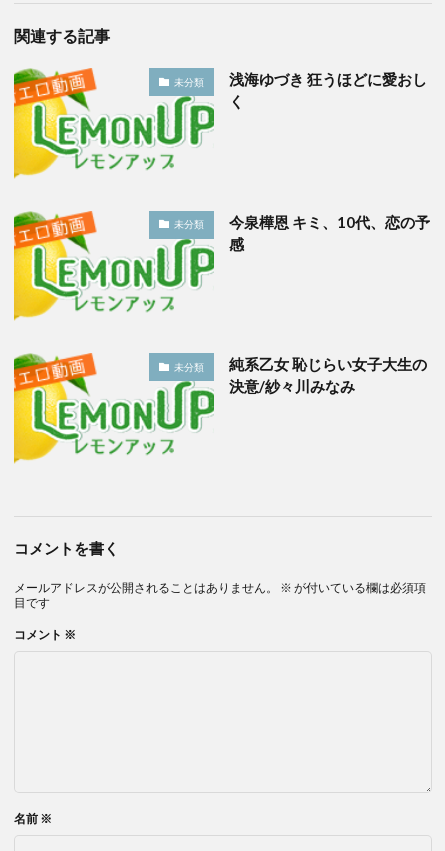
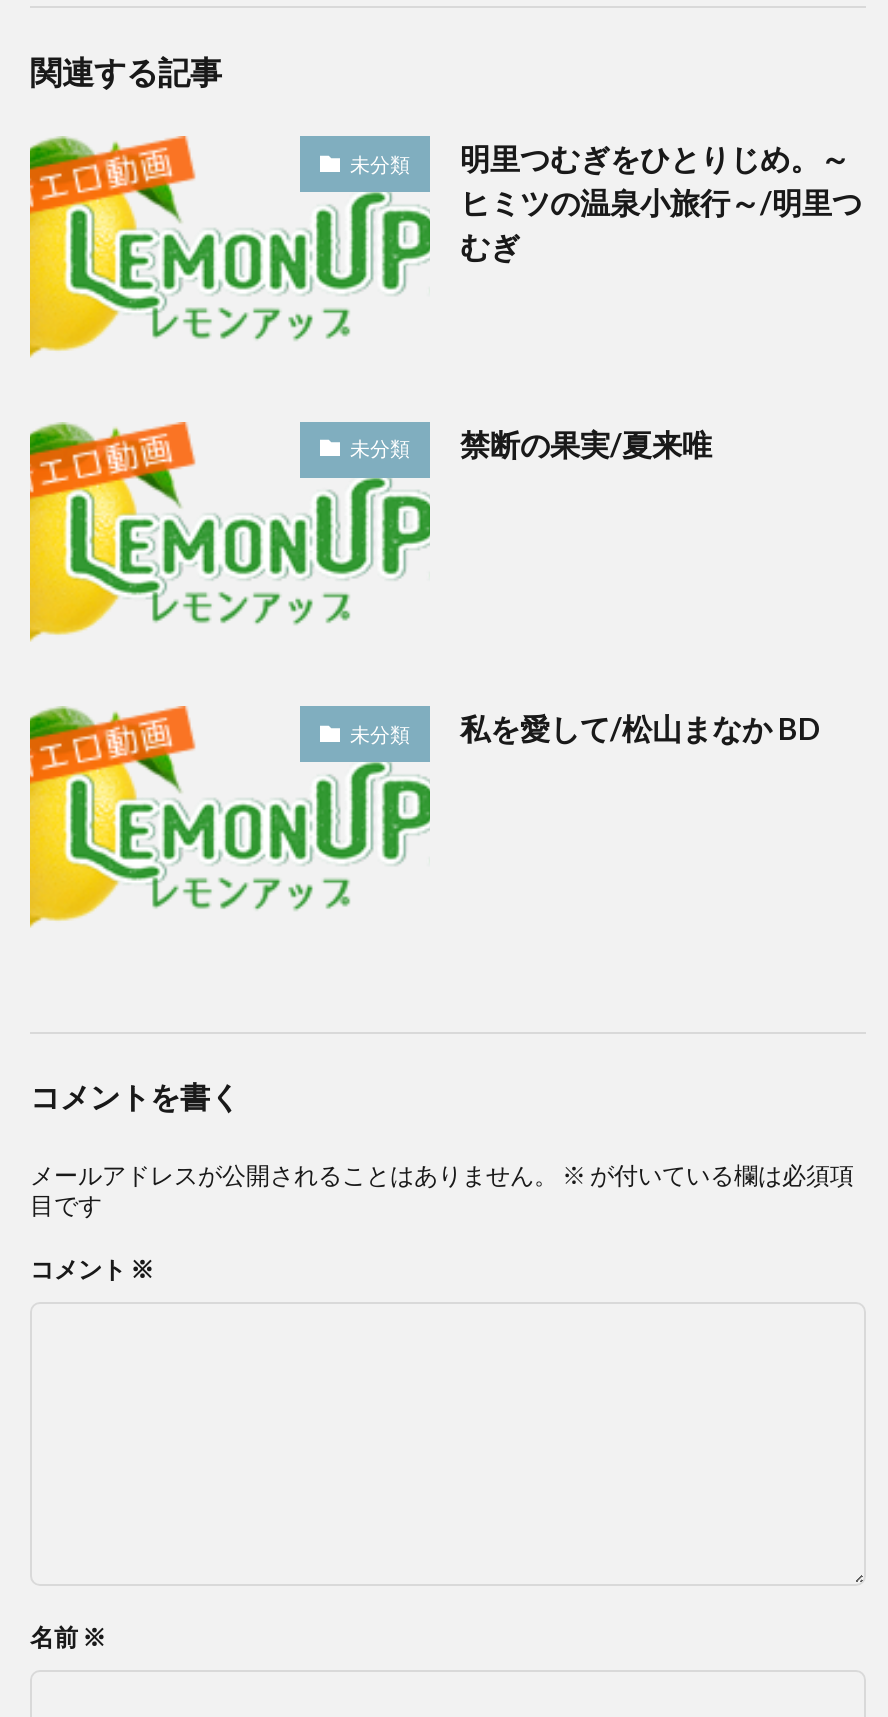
[229,70,427,110] 浅海ゆづき 狂うほどに愛おし | く -> [460,140,862,264] 明里つむぎをひとりじめ。～ | ヒミツの温泉小旅行～/明里つ | むぎ
[229,212,430,252] 今泉樺恩 キミ、10代、恋の予 | 感 -> [460,425,712,461] 禁断の果実/夏来唯
[229,355,427,395] 純系乙女 恥じらい女子大生の | 決意/紗々川みなみ -> [460,710,820,746] 私を愛して/松山まなか BD

